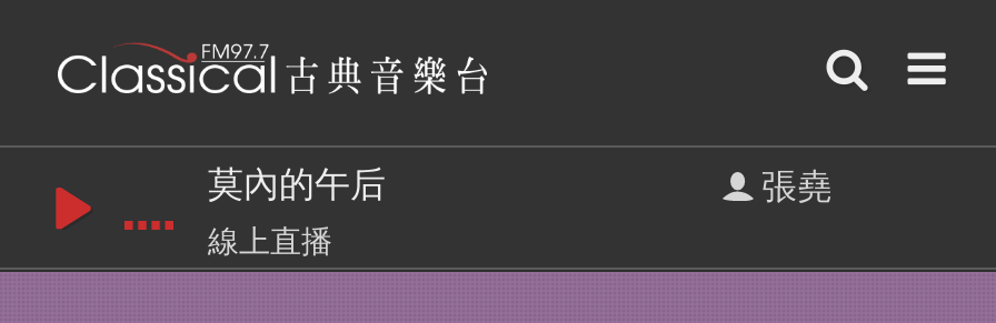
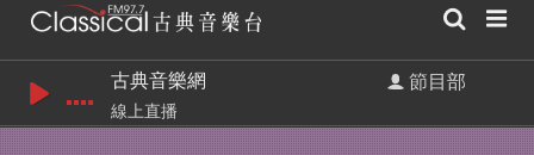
[208,165,833,204] 莫內的午后 | 張堯 -> [111,70,465,91] 古典音樂網 | 節目部

